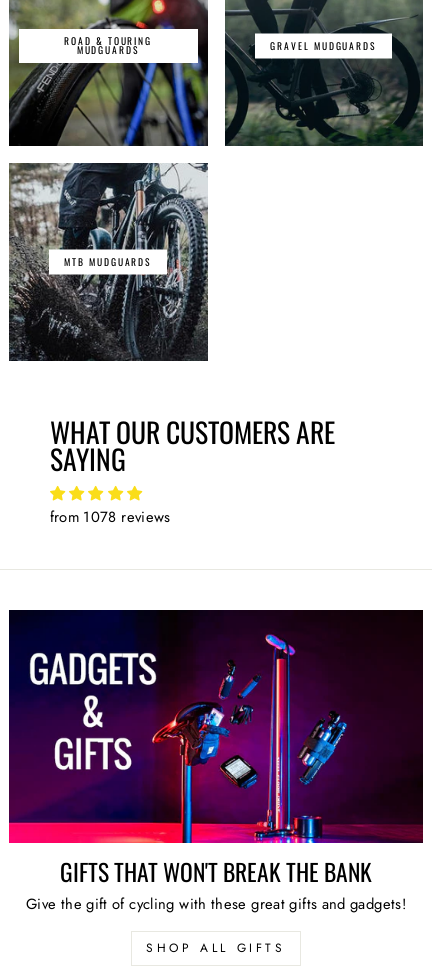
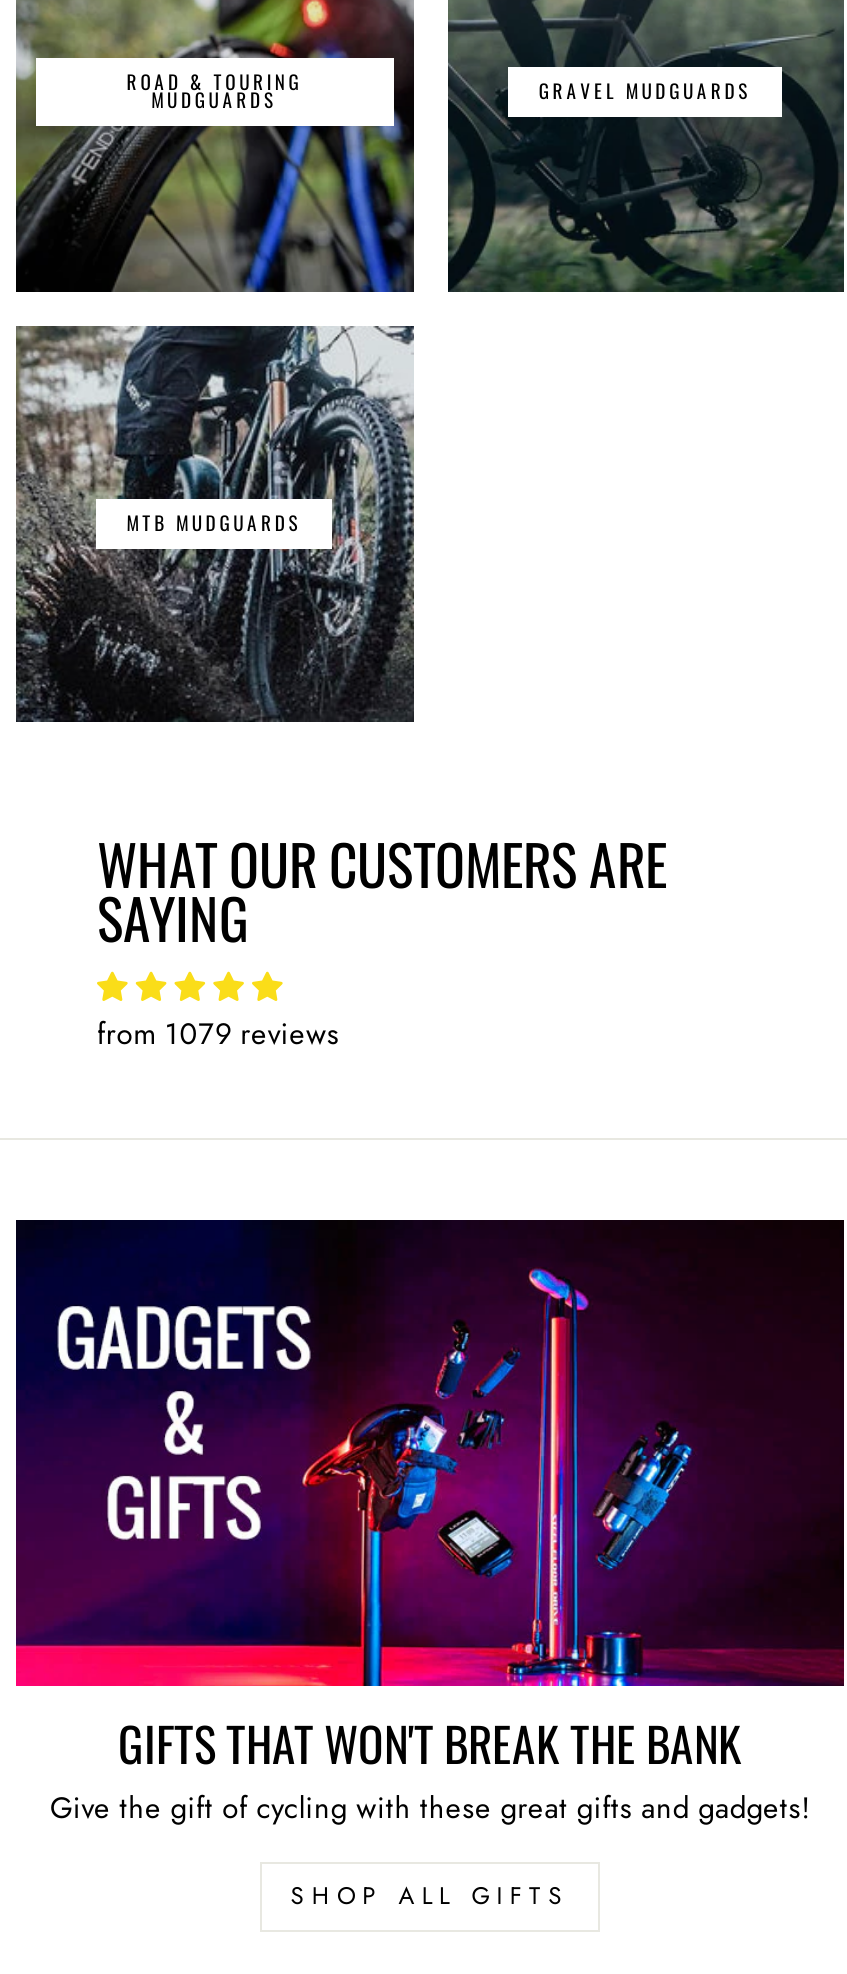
[49,506,171,528] from 1078 reviews -> [97,1012,340,1056] from 1079 reviews

